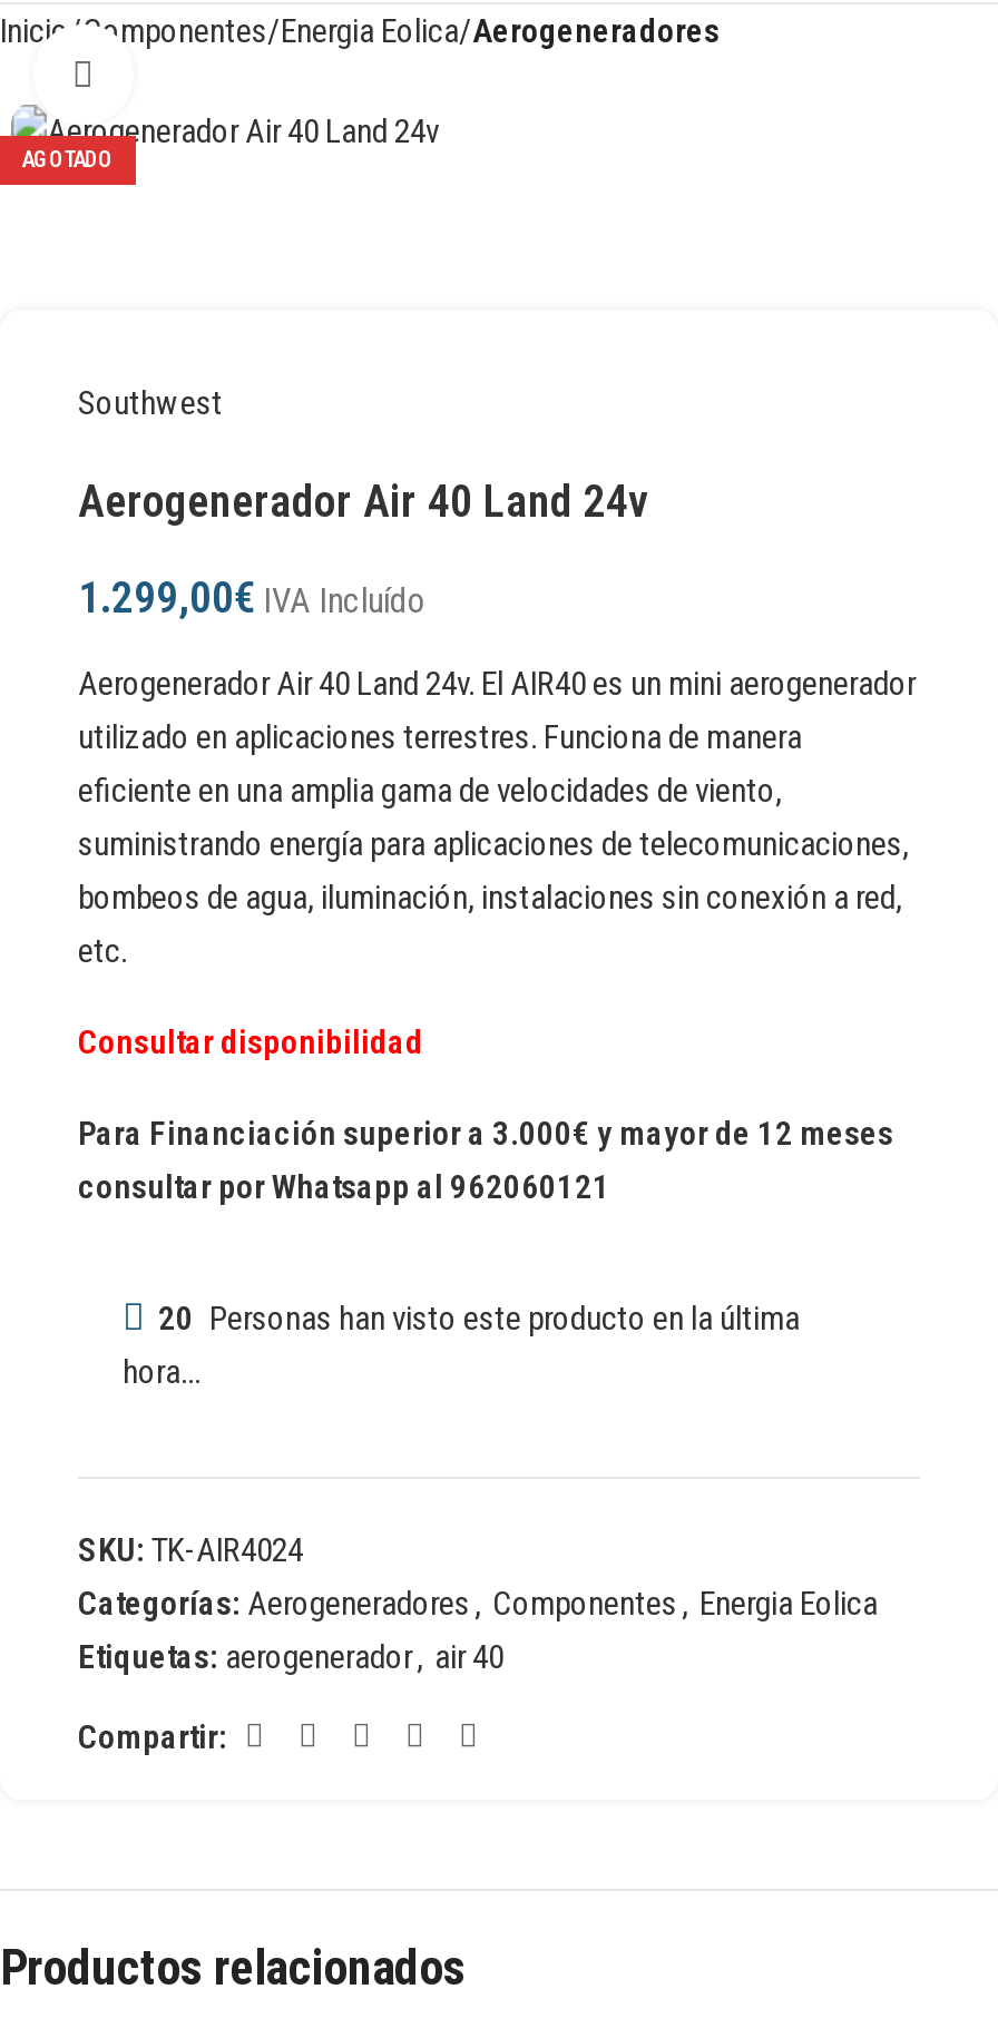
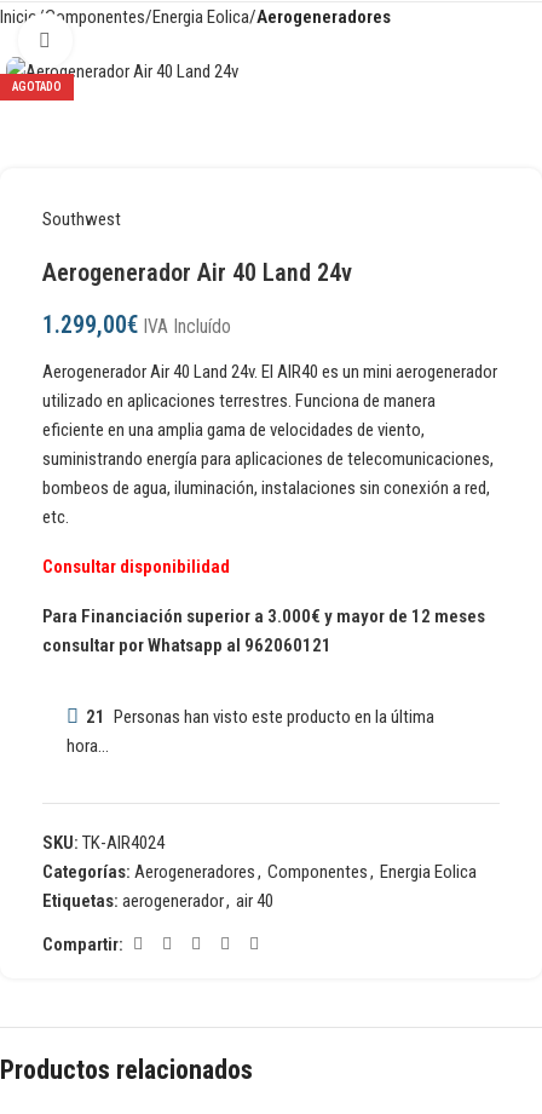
[158,1299,800,1339] 20 Personas han visto este producto en la última -> [86,706,434,728] 21 Personas han visto este producto en la última

